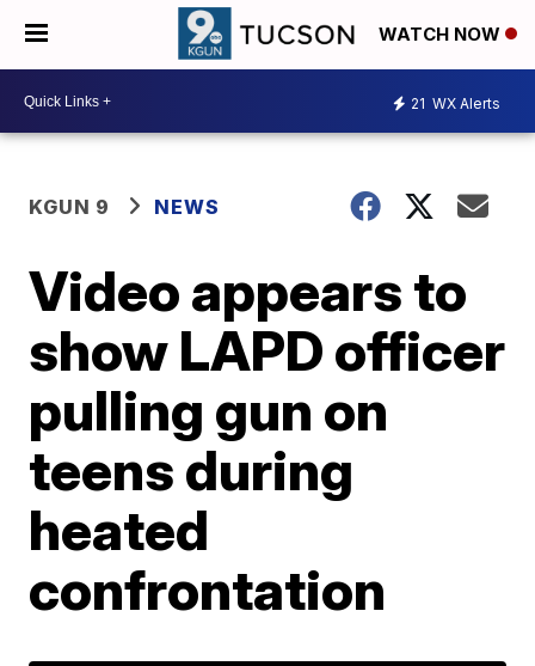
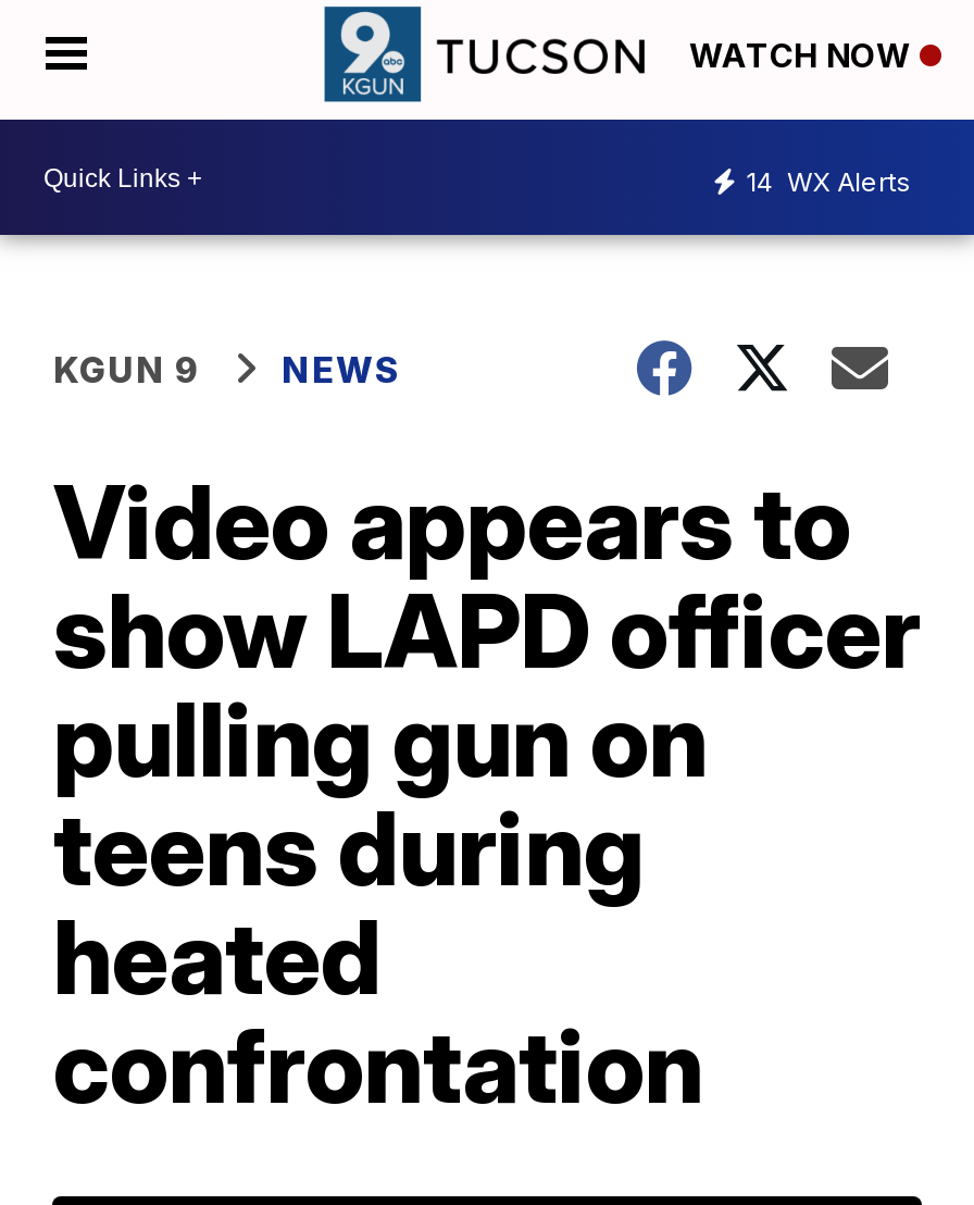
[411,94,500,112] 21 WX Alerts -> [746,164,911,197] 14 WX Alerts

